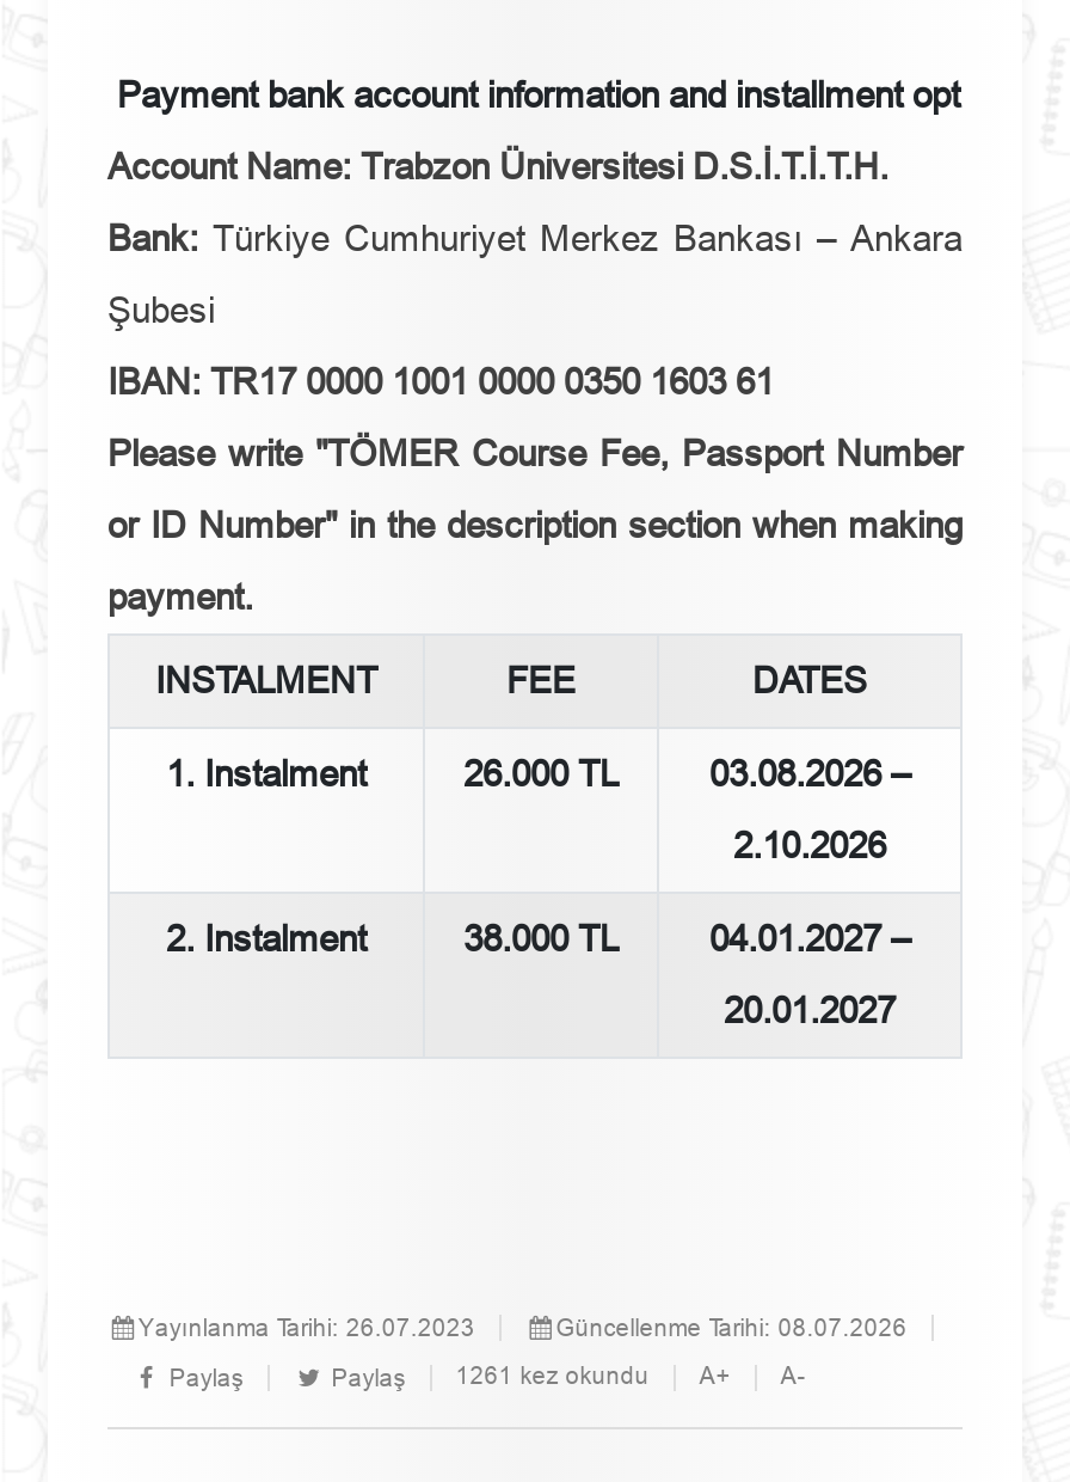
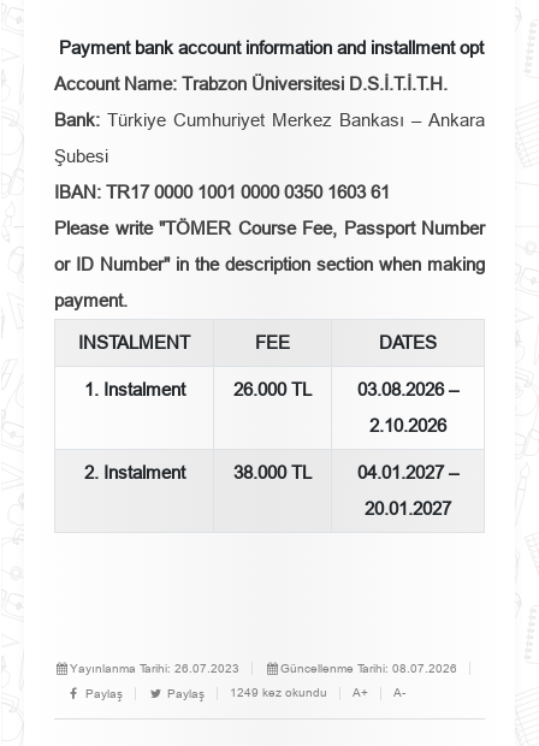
[324,1360,804,1394] Paylaş 1261 kez okundu A+ A- -> [163,685,405,701] Paylaş 1249 kez okundu A+ A-

